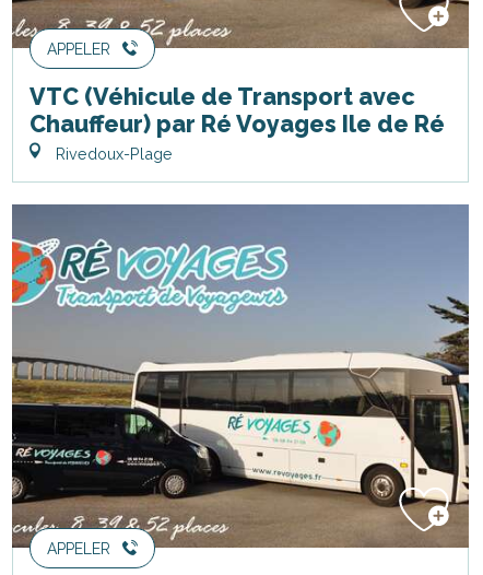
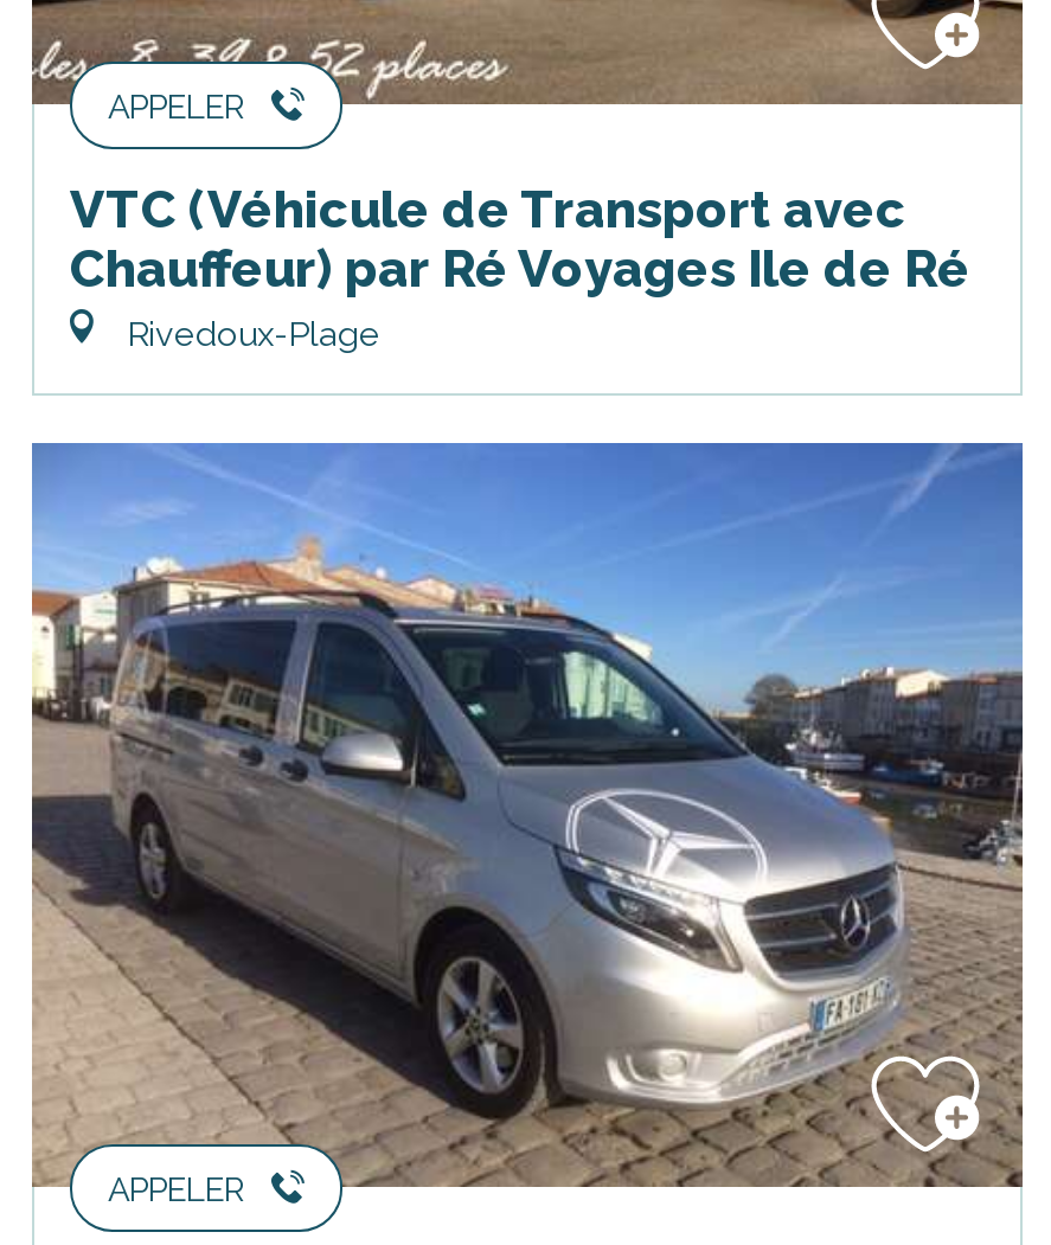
[11,204,470,548] [image] -> [30,443,1025,1187] [image]

